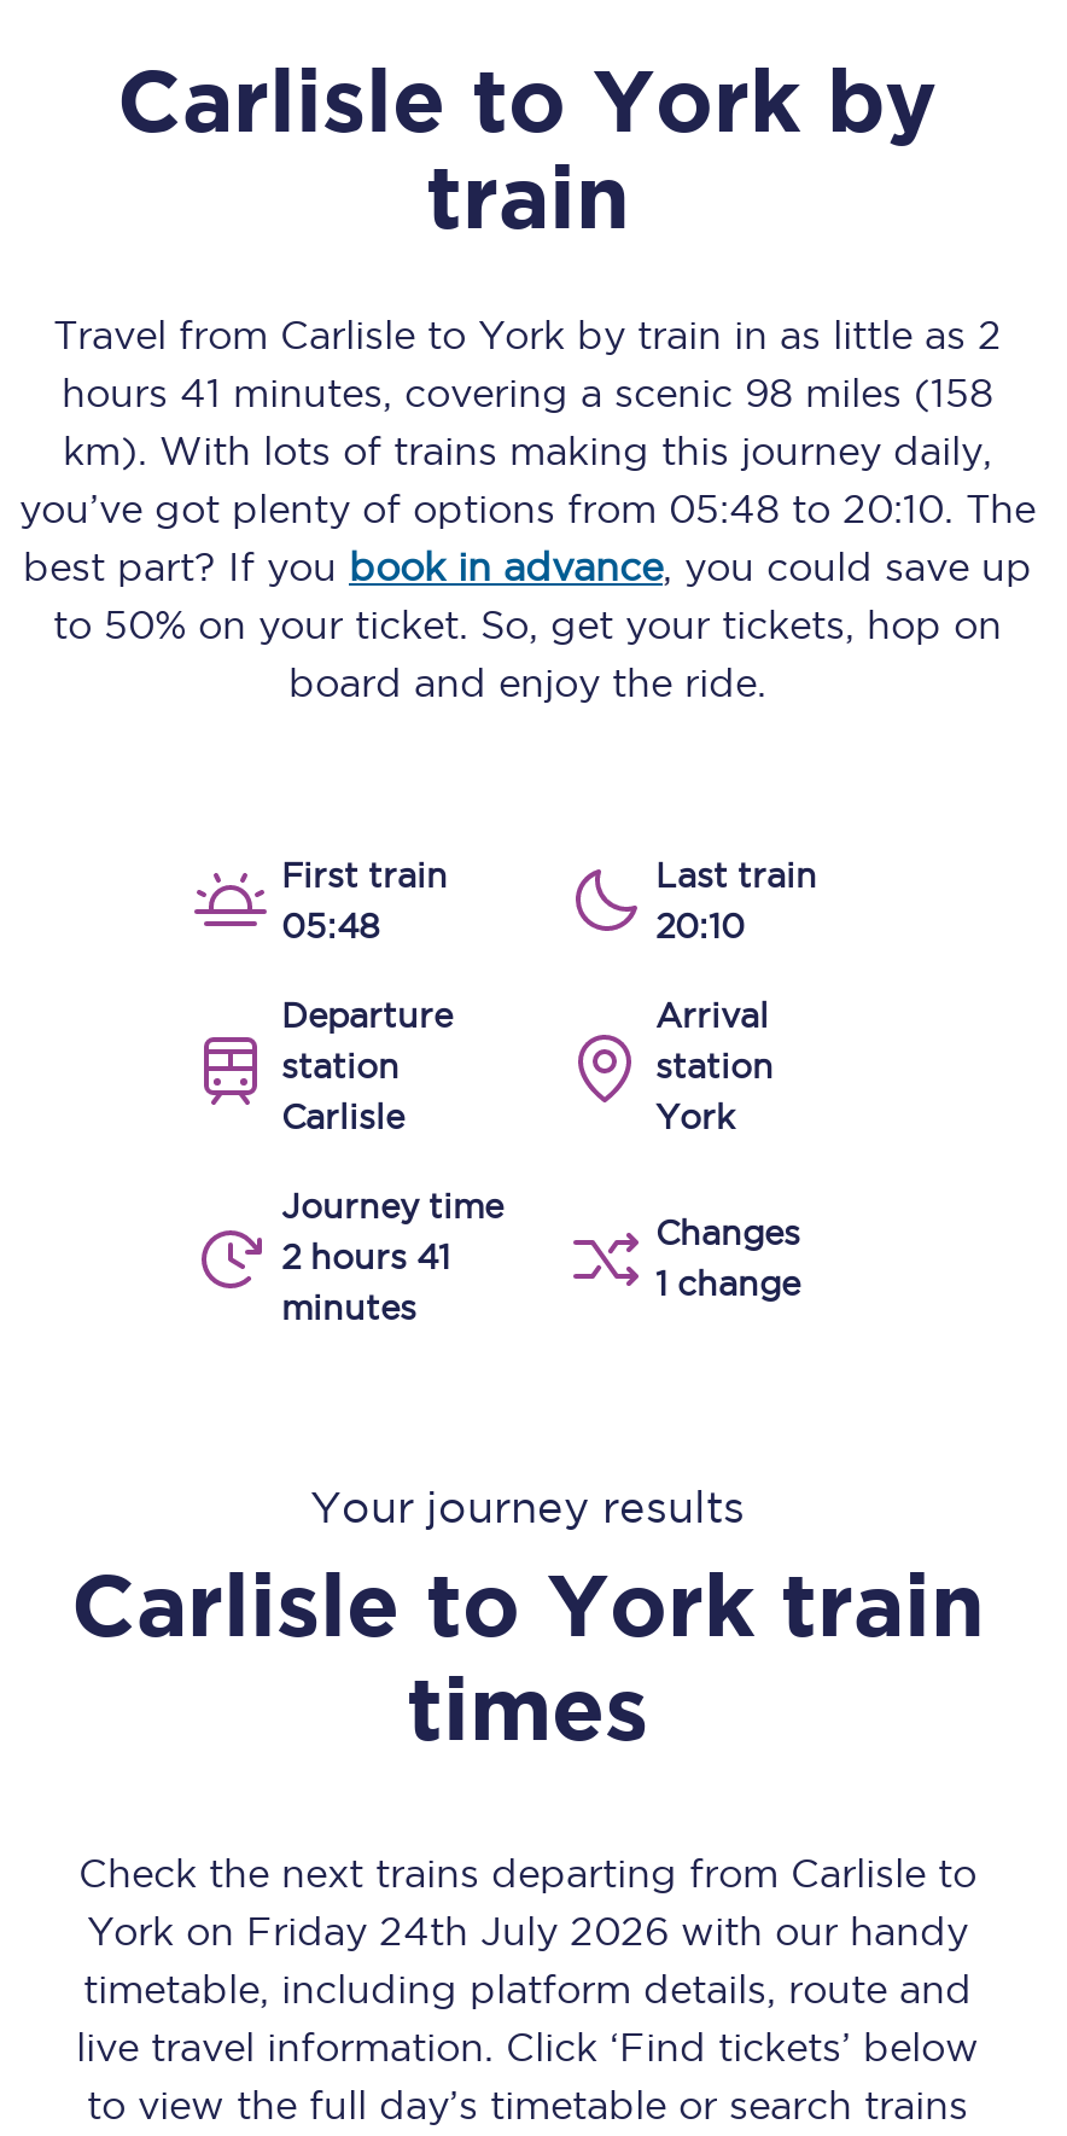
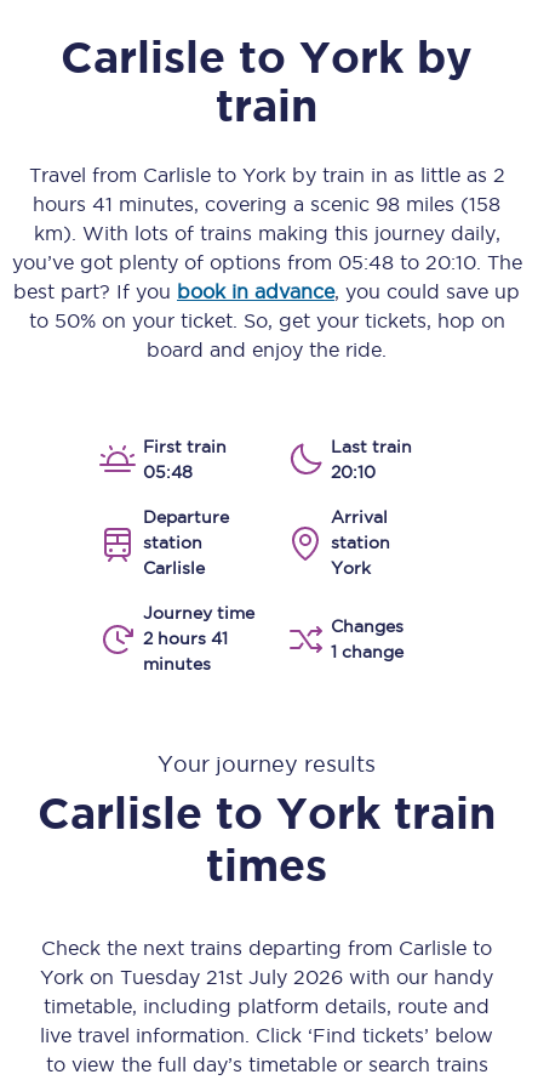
[87,1909,968,1952] York on Friday 24th July 2026 with our handy -> [40,966,493,988] York on Tuesday 21st July 2026 with our handy

